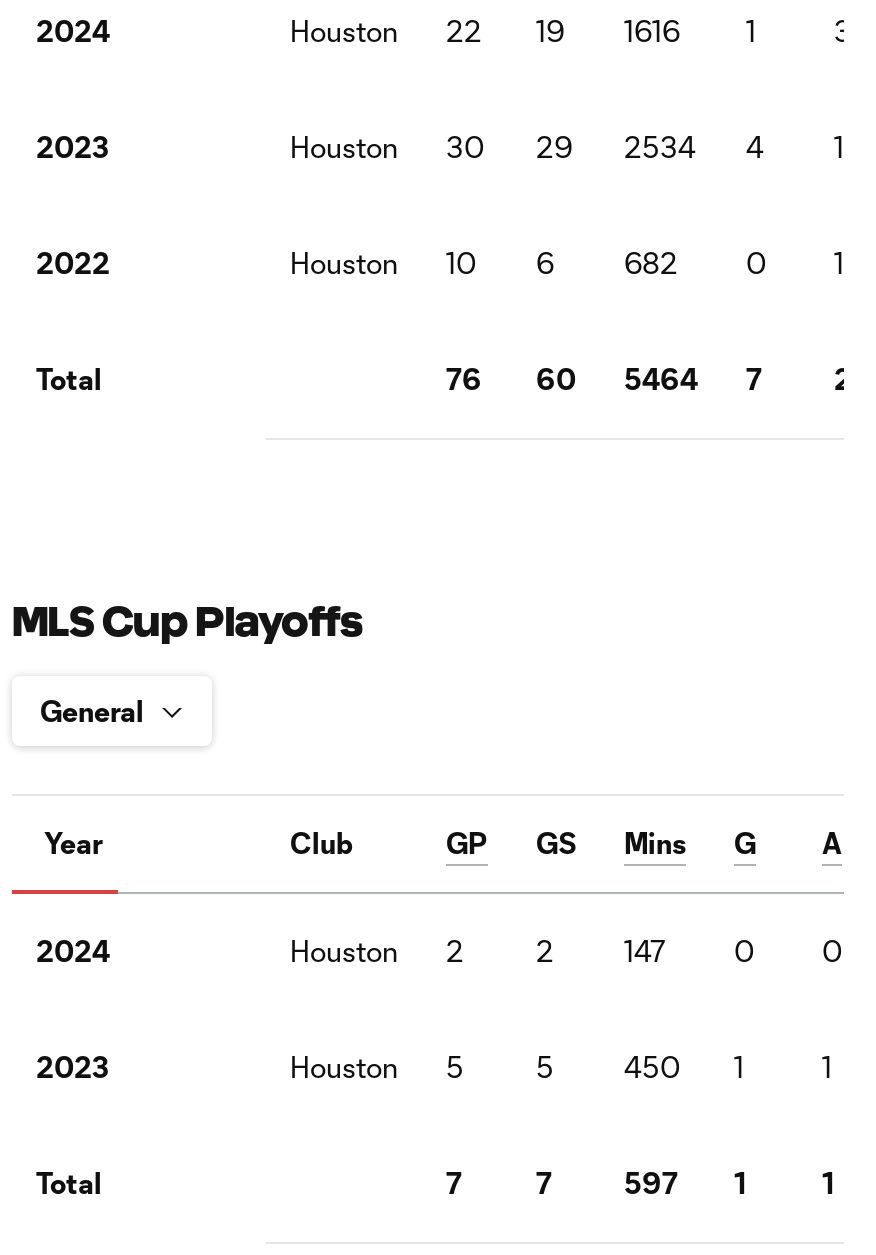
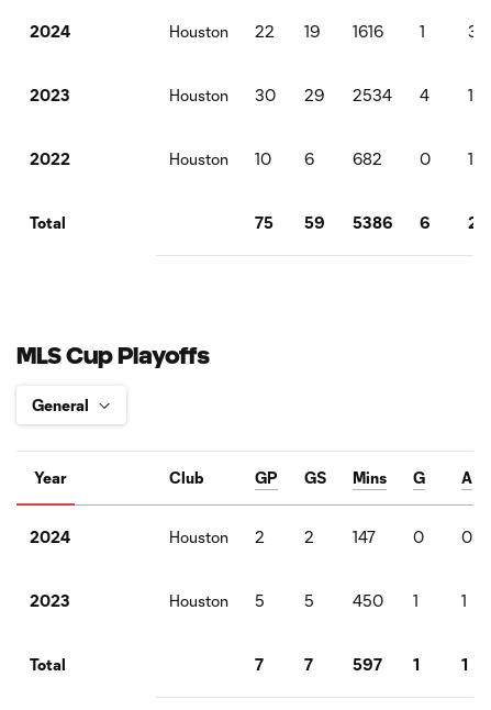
[446,362,482,396] 76 -> [255,213,274,232] 75
[536,362,576,396] 60 -> [304,213,325,232] 59
[624,362,698,396] 5464 -> [353,213,393,232] 5386
[746,362,762,396] 7 -> [420,213,431,232] 6

